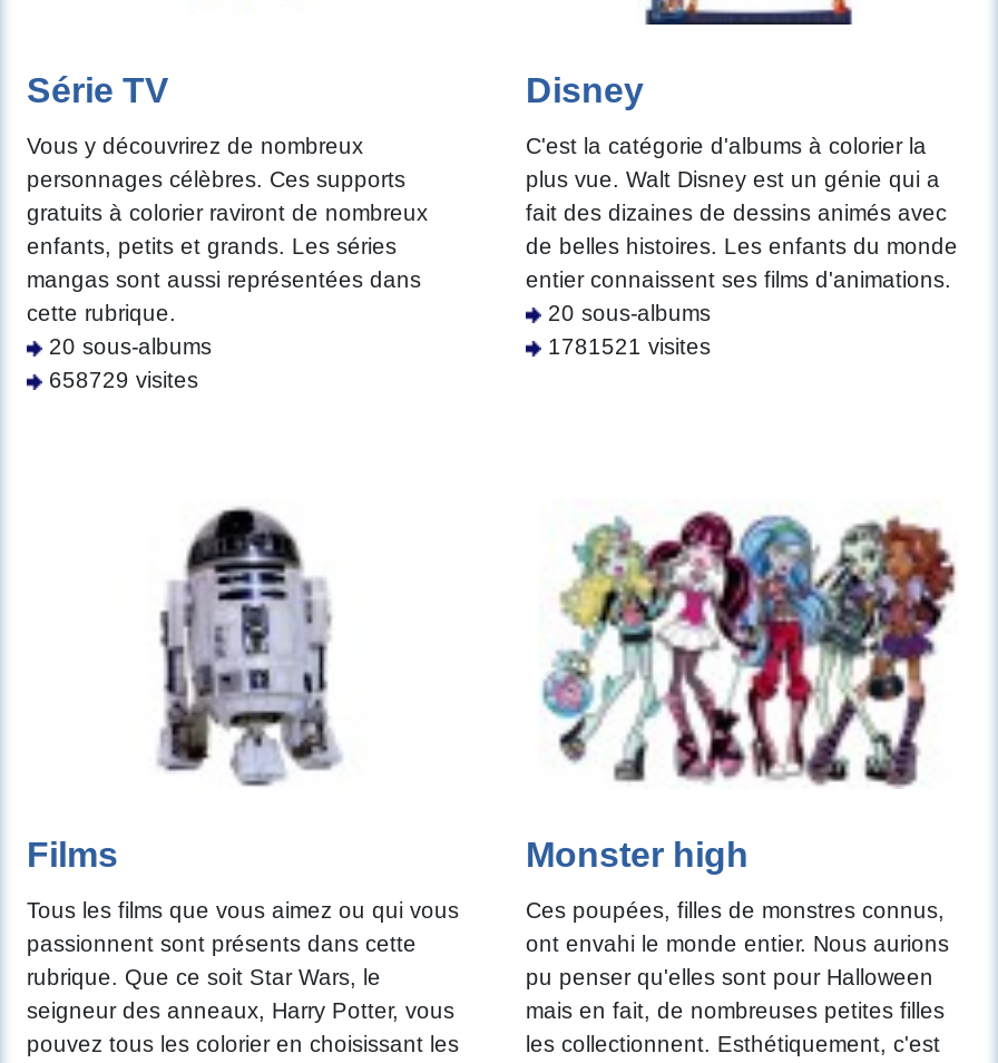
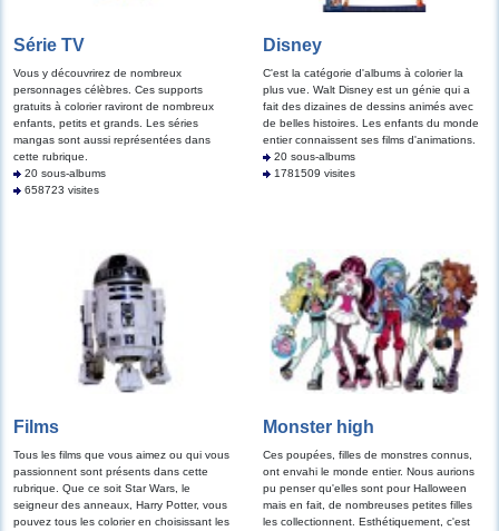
[541,334,711,359] 1781521 visites -> [271,167,355,179] 1781509 visites
[42,368,198,392] 658729 visites -> [21,184,99,196] 658723 visites

